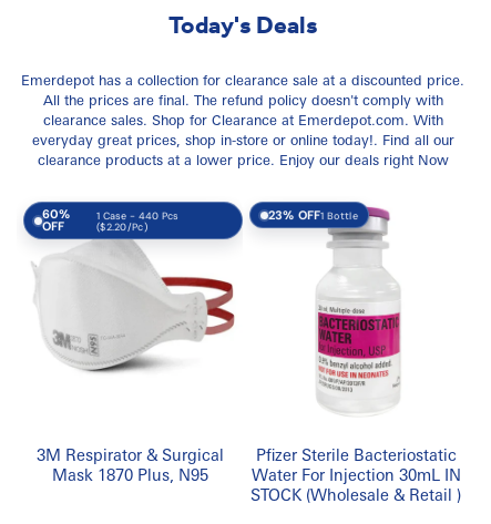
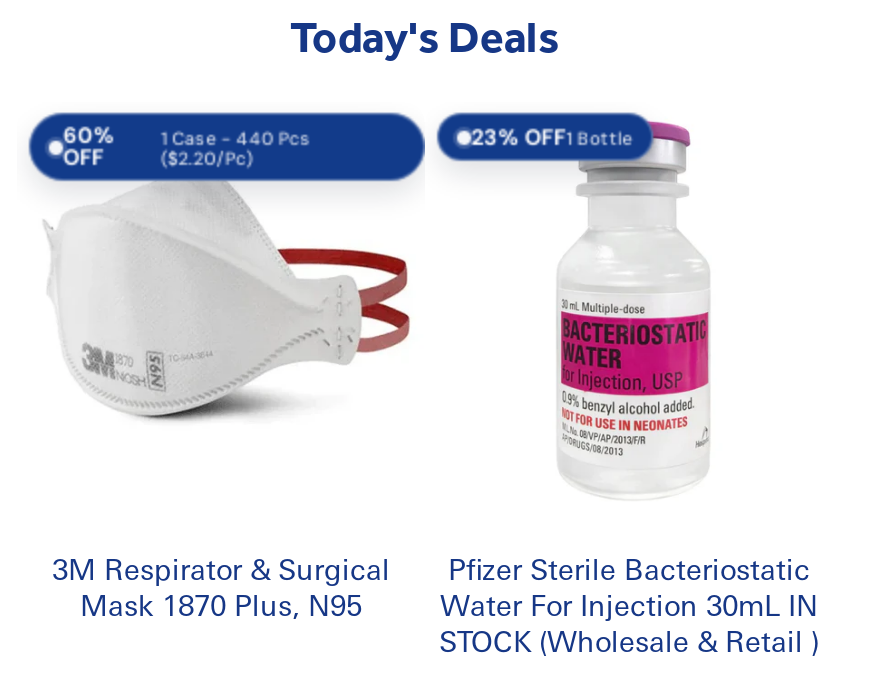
[21,71,464,169] Emerdepot has a collection for clearance sale at a discounted price. | All the prices are final. The refund policy doesn't comply with | clearance sales. Shop for Clearance at Emerdepot.com. With | everyday great prices, shop in-store or online today!. Find all our | clearance products at a lower price. Enjoy our deals right Now -> none

